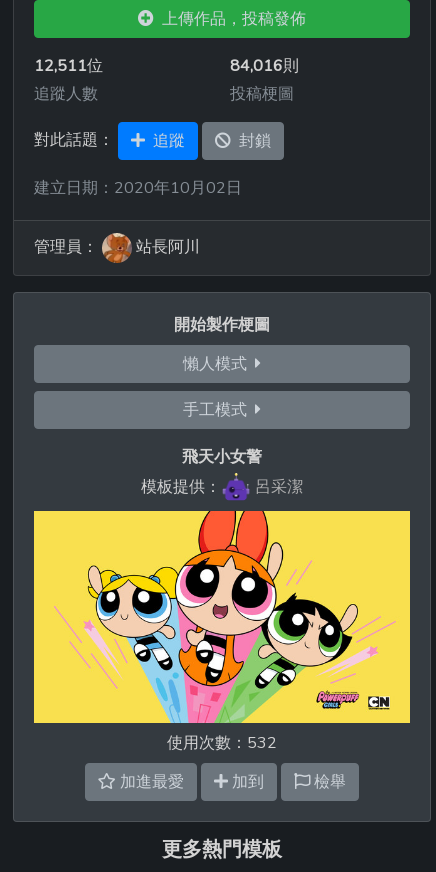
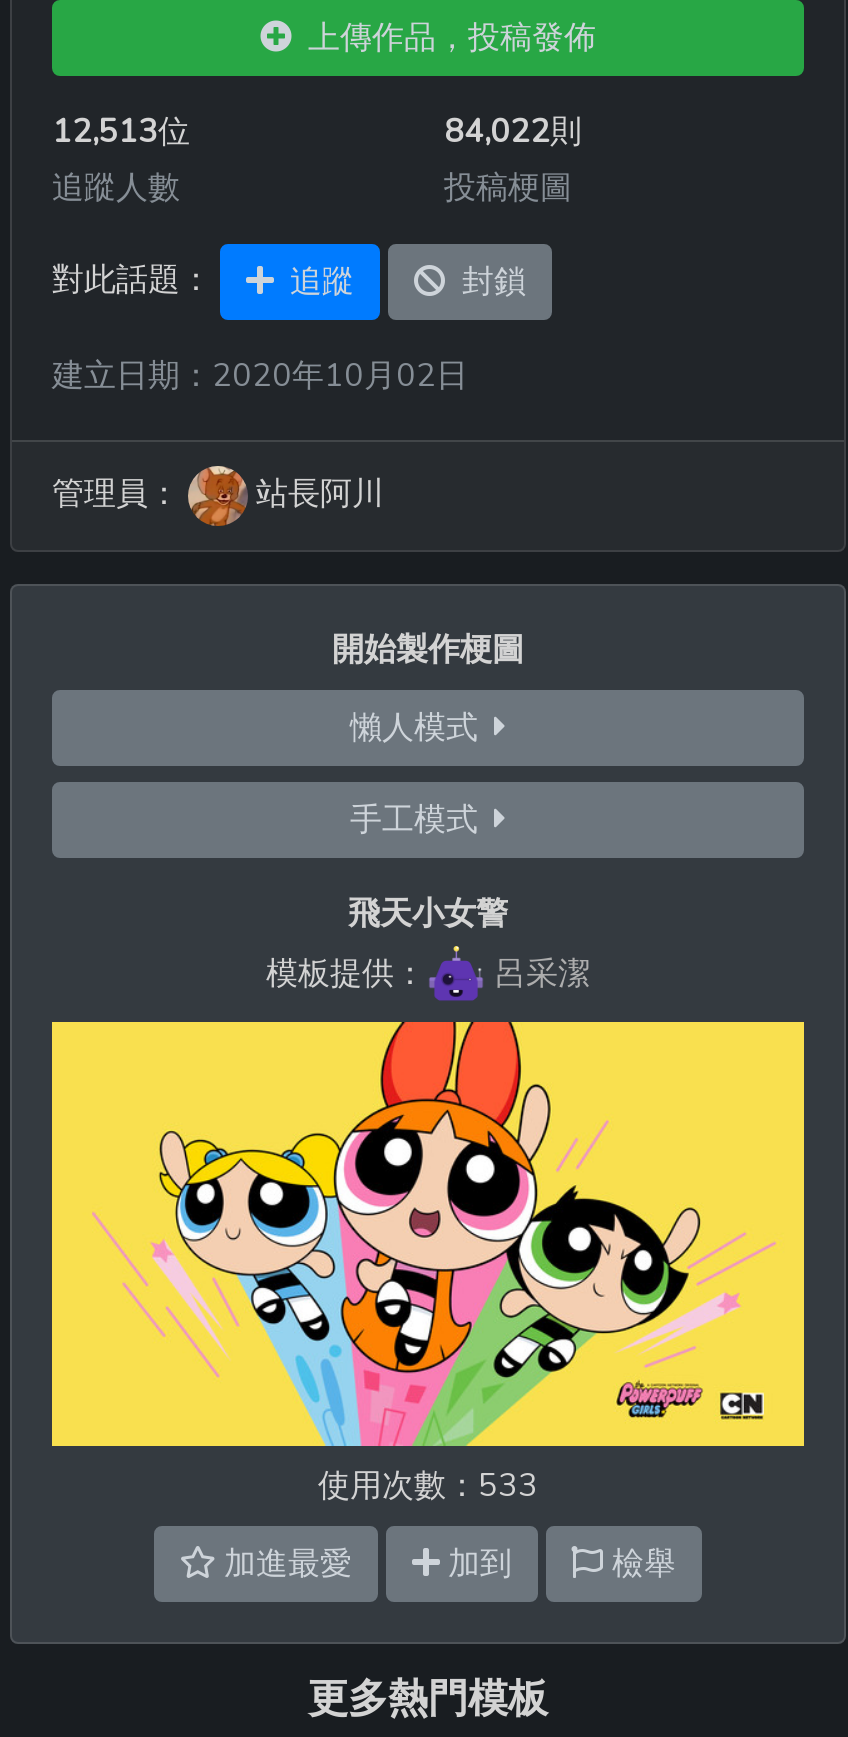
[34,55,103,77] 12,511位 -> [52,111,190,155] 12,513位
[230,55,299,77] 84,016則 -> [444,111,582,155] 84,022則
[167,732,277,754] 使用次數：532 -> [318,1465,538,1509] 使用次數：533

